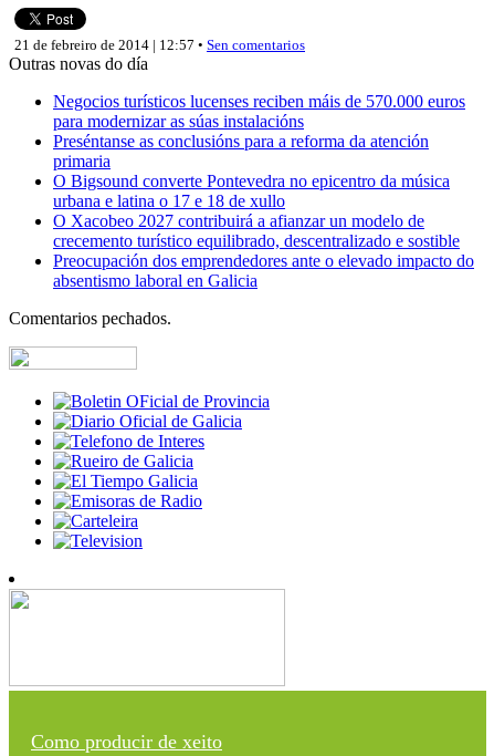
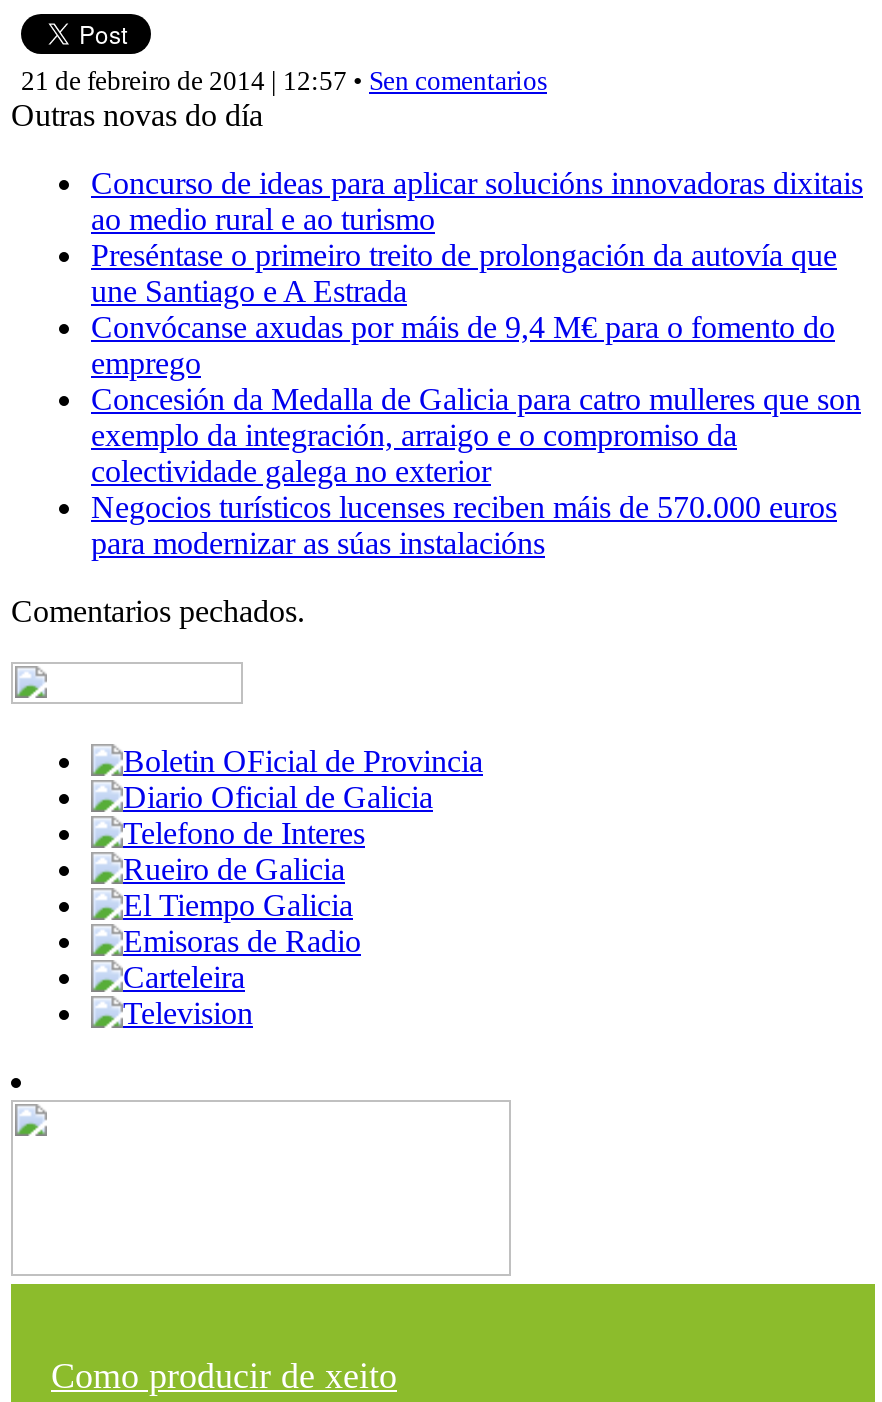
none -> [91,166,863,488] Concurso de ideas para aplicar solucións innovadoras dixitais | ao medio rural e ao turismo | Preséntase o primeiro treito de prolongación da autovía que | une Santiago e A Estrada | Convócanse axudas por máis de 9,4 M€ para o fomento do | emprego | Concesión da Medalla de Galicia para catro mulleres que son | exemplo da integración, arraigo e o compromiso da | colectividade galega no exterior
moved [53,92,465,131] -> [91,490,837,560]: Negocios turísticos lucenses reciben máis de 570.000 euros | para modernizar as súas instalacións
[53,132,474,290] Preséntanse as conclusións para a reforma da atención | primaria | O Bigsound converte Pontevedra no epicentro da música | urbana e latina o 17 e 18 de xullo | O Xacobeo 2027 contribuirá a afianzar un modelo de | crecemento turístico equilibrado, descentralizado e sostible | Preocupación dos emprendedores ante o elevado impacto do | absentismo laboral en Galicia -> none

